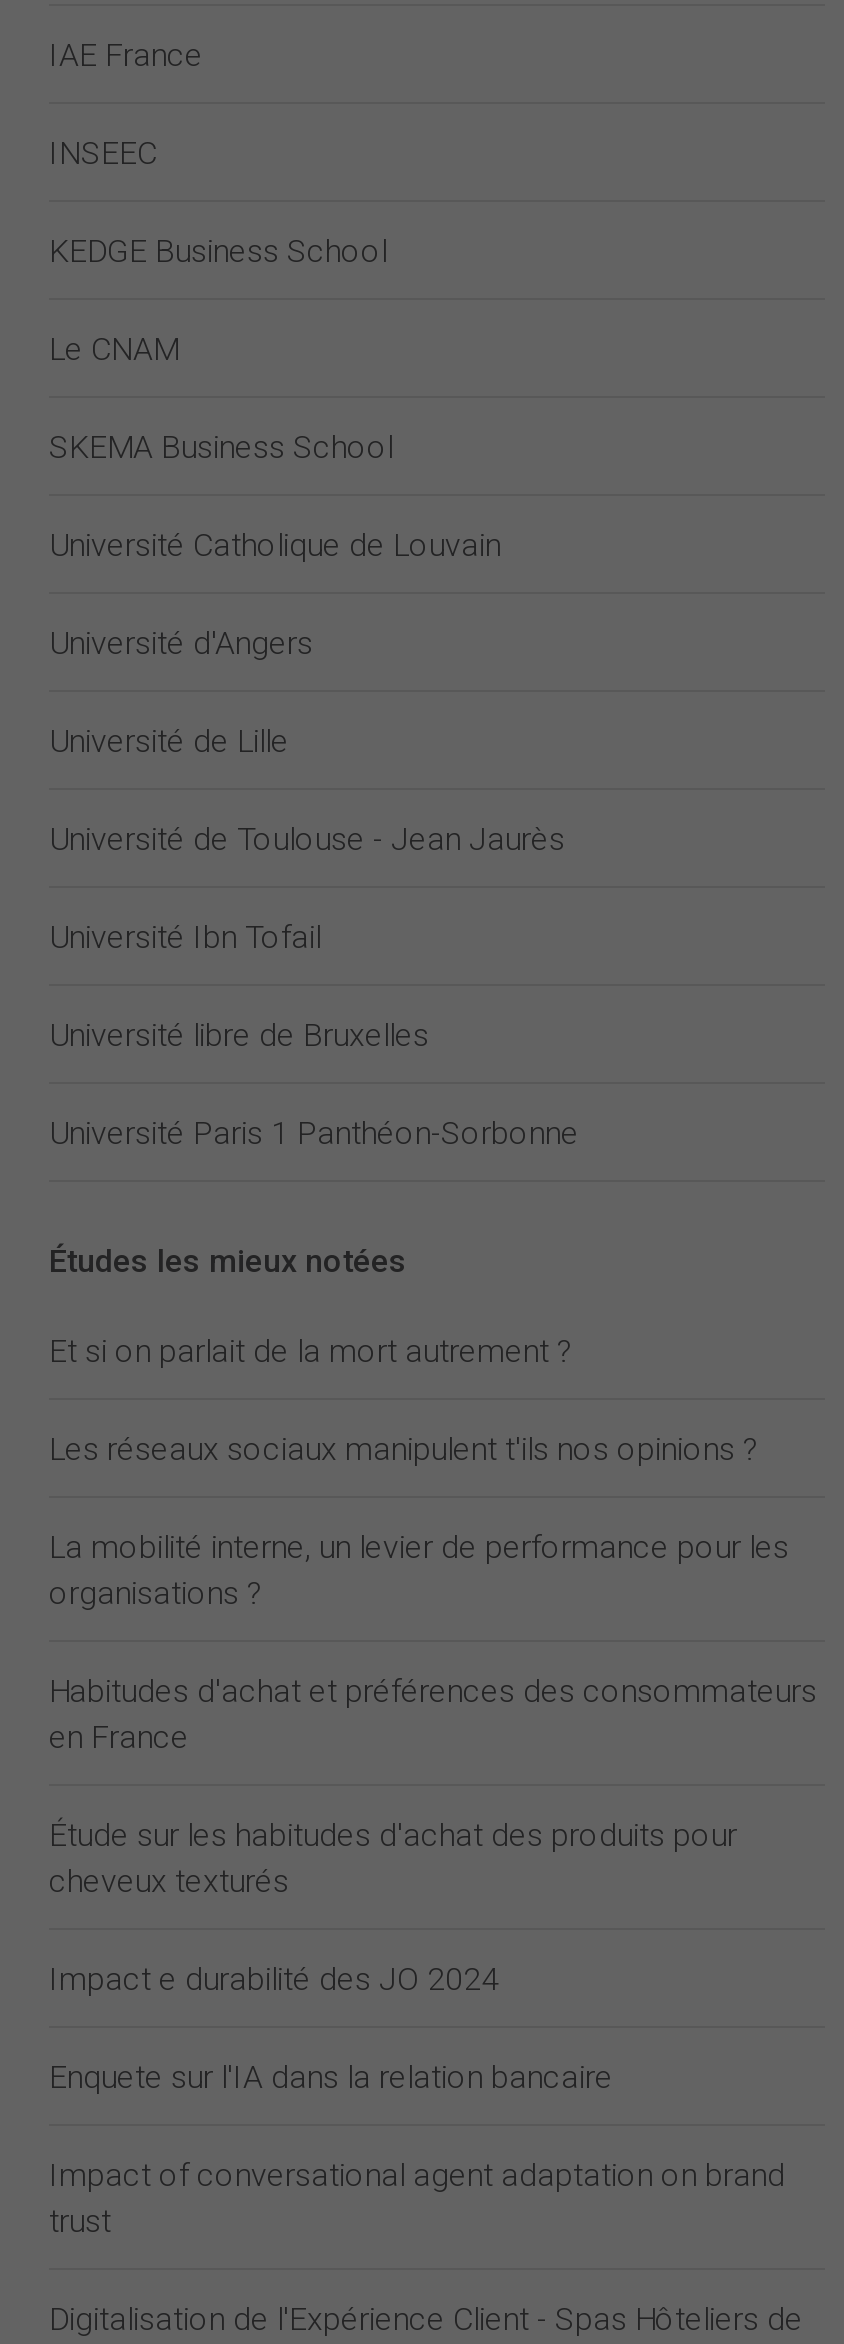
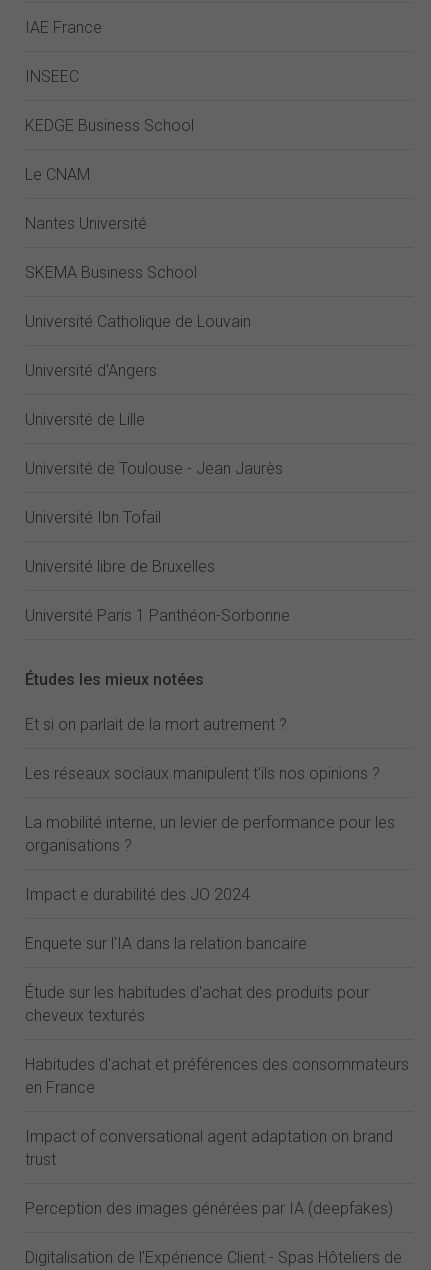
none -> [25,214,147,233] Nantes Université
moved [49,1672,817,1900] -> [25,983,409,1097]: Étude sur les habitudes d'achat des produits pour | cheveux texturés | Habitudes d'achat et préférences des consommateurs | en France
moved [49,1960,613,2096] -> [25,885,307,953]: Impact e durabilité des JO 2024 | Enquete sur l'IA dans la relation bancaire
none -> [25,1199,393,1218] Perception des images générées par IA (deepfakes)

